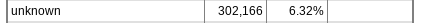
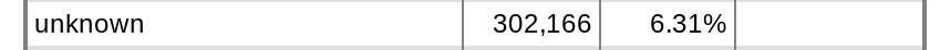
[218,4,324,18] 302,166 6.32% -> [493,9,727,39] 302,166 6.31%

